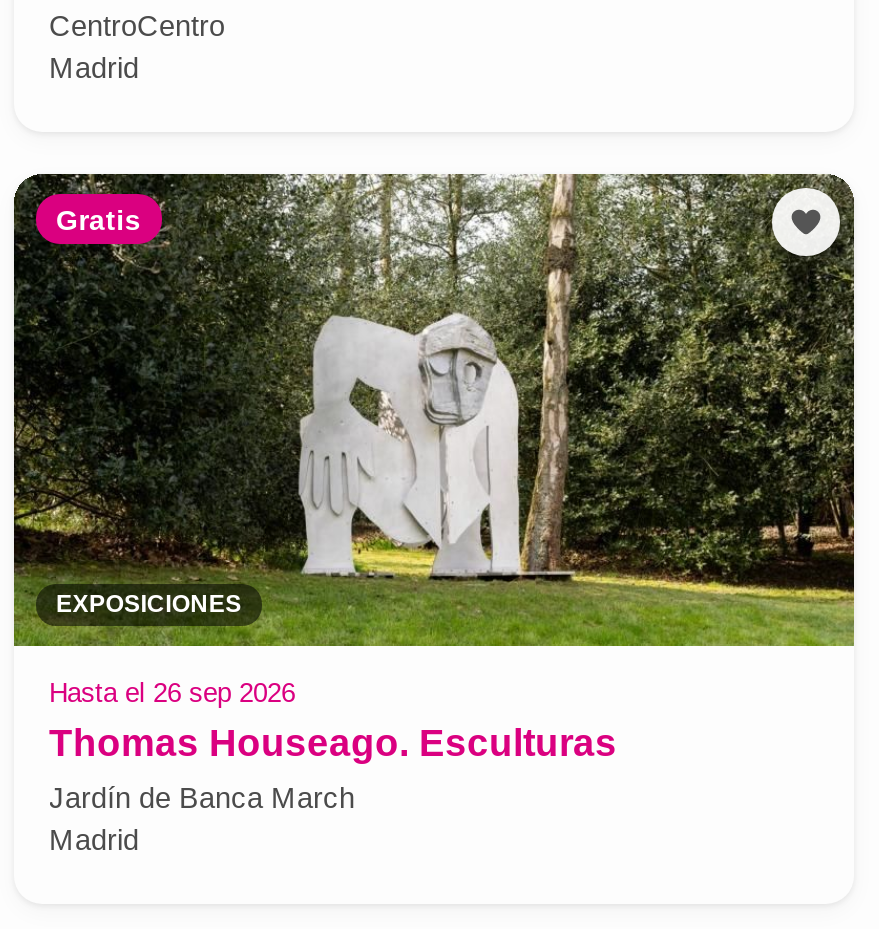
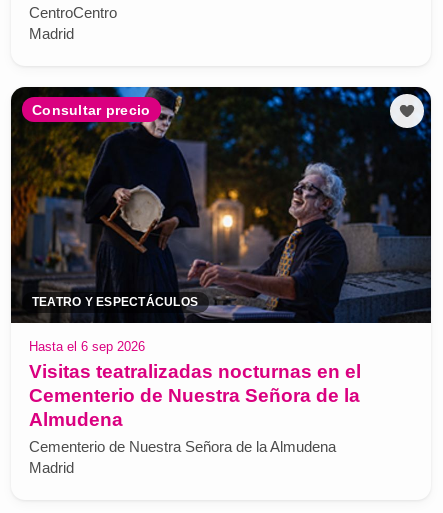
[12,172,856,648] [image] | Gratis -> [11,86,432,324] [image] | Consultar precio
[56,590,242,618] EXPOSICIONES -> [32,295,198,309] TEATRO Y ESPECTÁCULOS
[49,678,617,814] Hasta el 26 sep 2026 | Thomas Houseago. Esculturas | Jardín de Banca March -> [28,339,360,455] Hasta el 6 sep 2026 | Visitas teatralizadas nocturnas en el | Cementerio de Nuestra Señora de la | Almudena | Cementerio de Nuestra Señora de la Almudena

